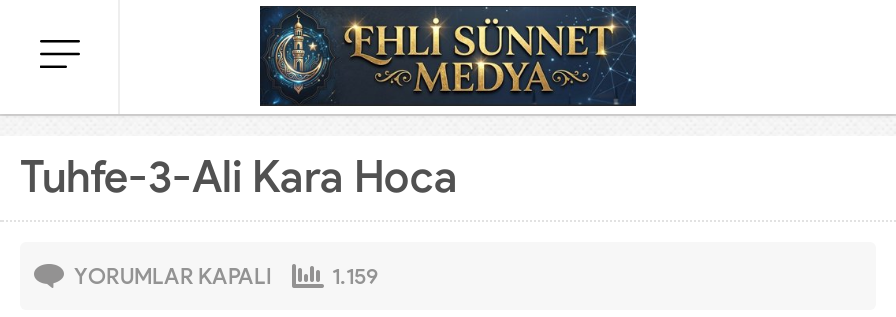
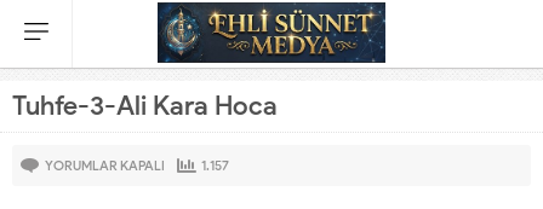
[332,262,378,290] 1.159 -> [201,157,229,174] 1.157

